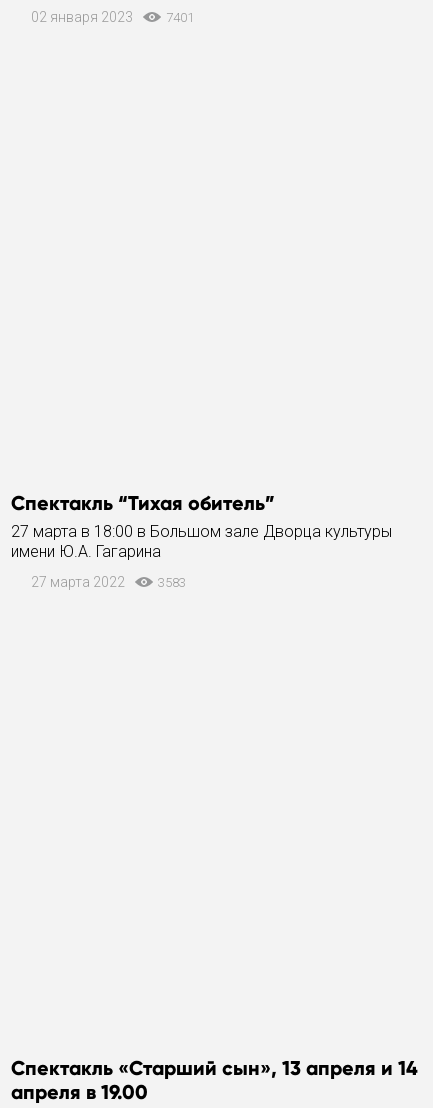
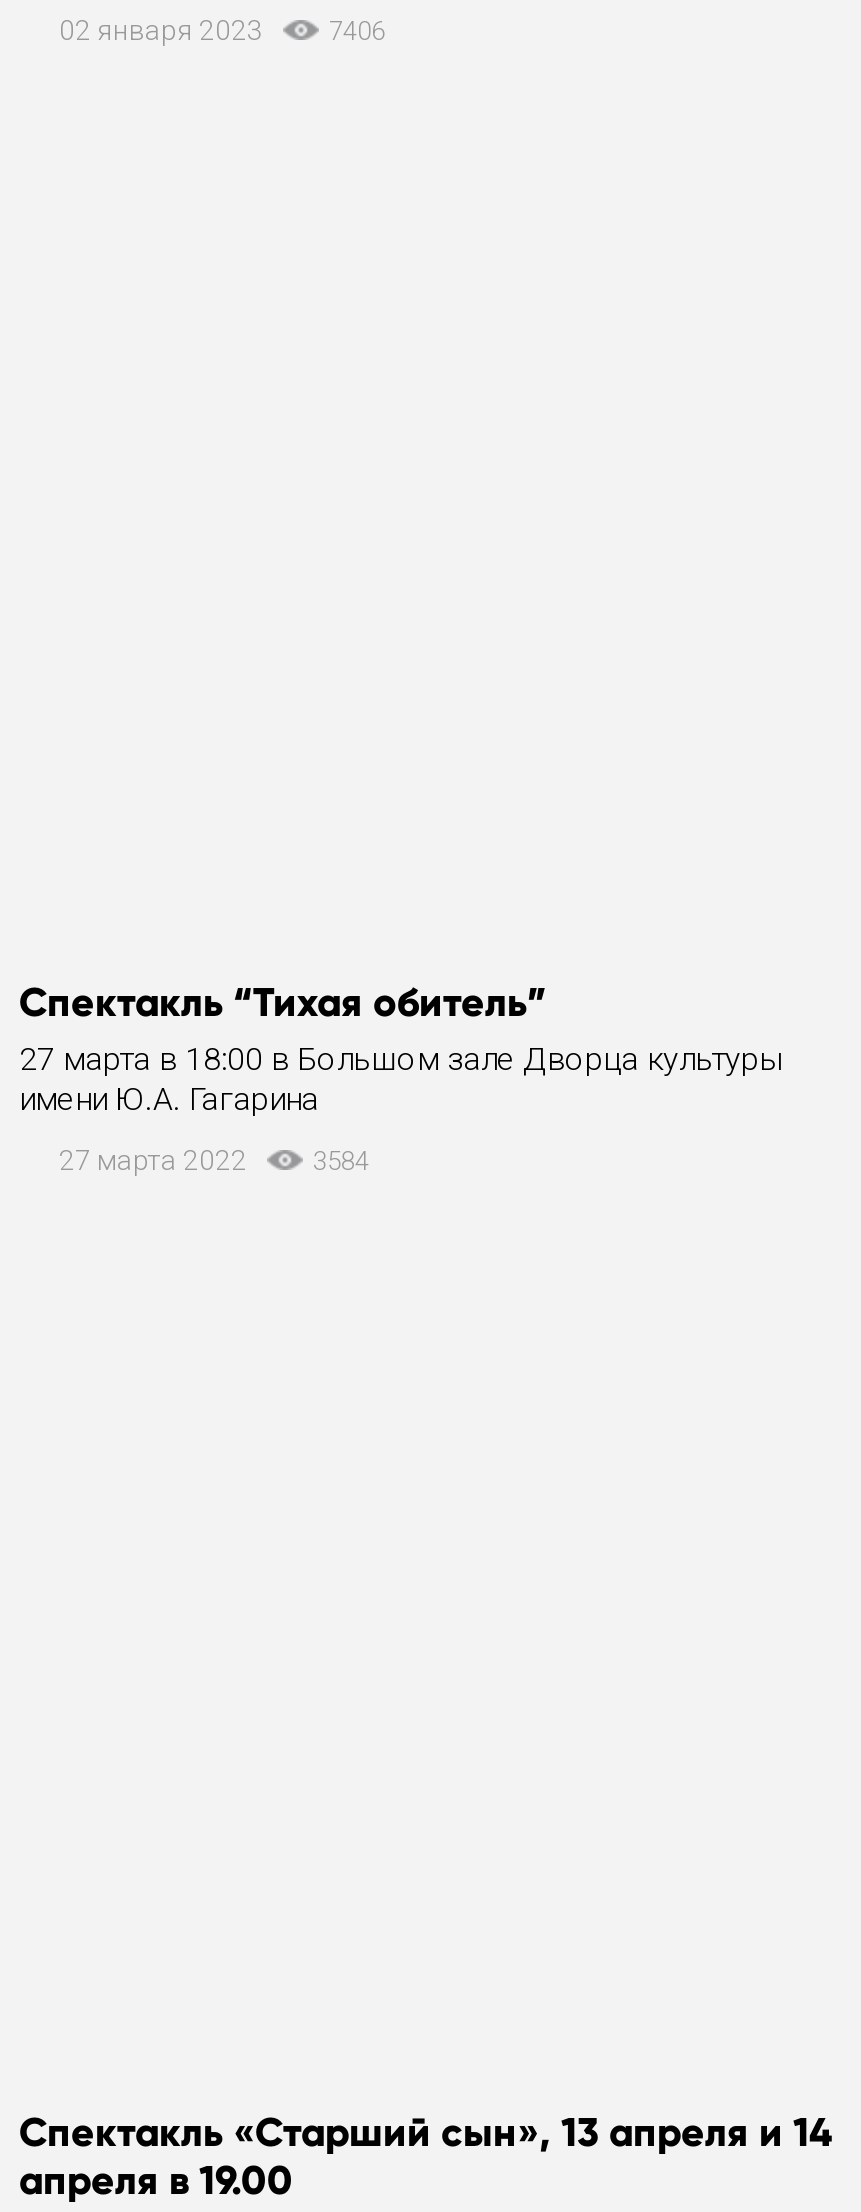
[31,9,194,25] 02 января 2023 7401 -> [59,14,385,46] 02 января 2023 7406
[31,574,186,590] 27 марта 2022 3583 -> [59,1144,369,1176] 27 марта 2022 3584

